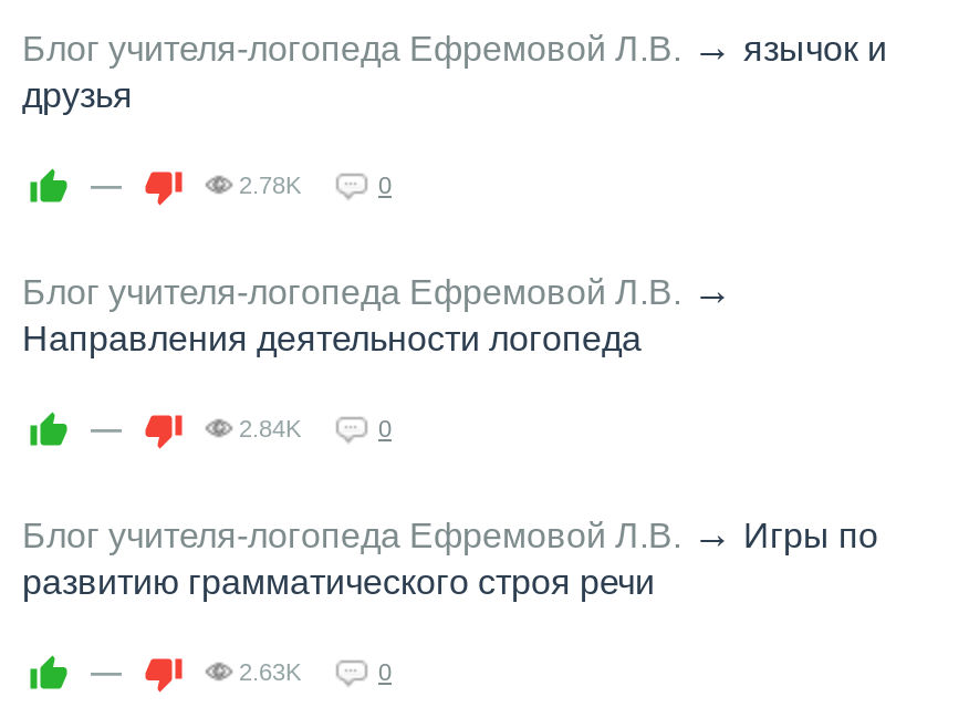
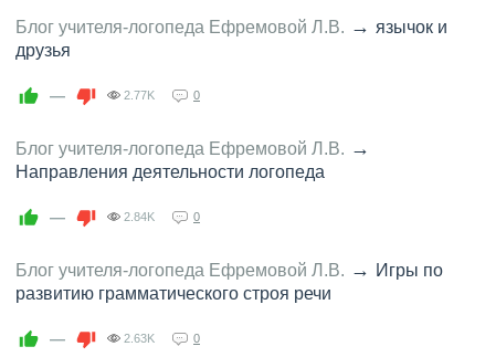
[239,171,301,198] 2.78K -> [124,88,155,102] 2.77K

